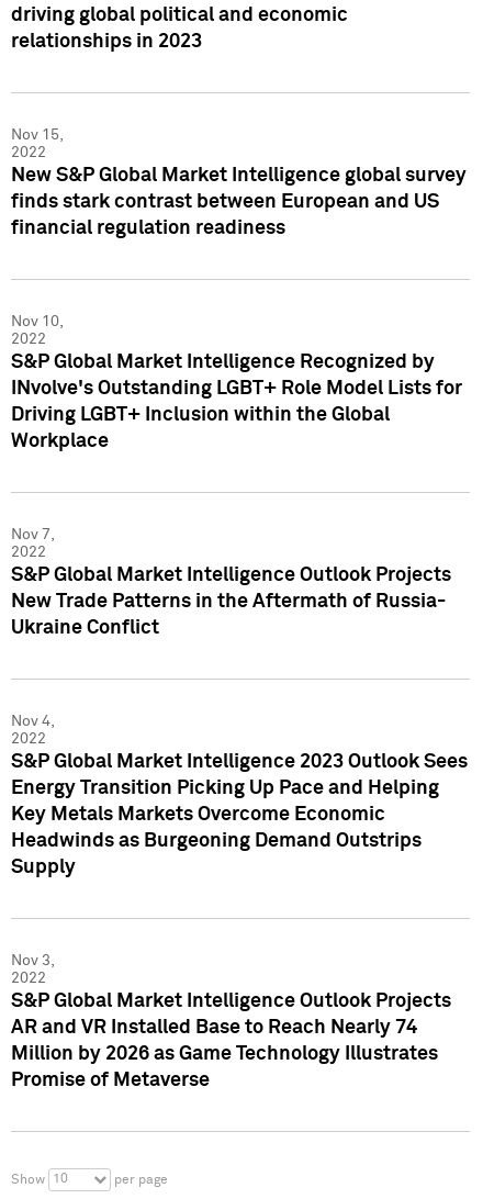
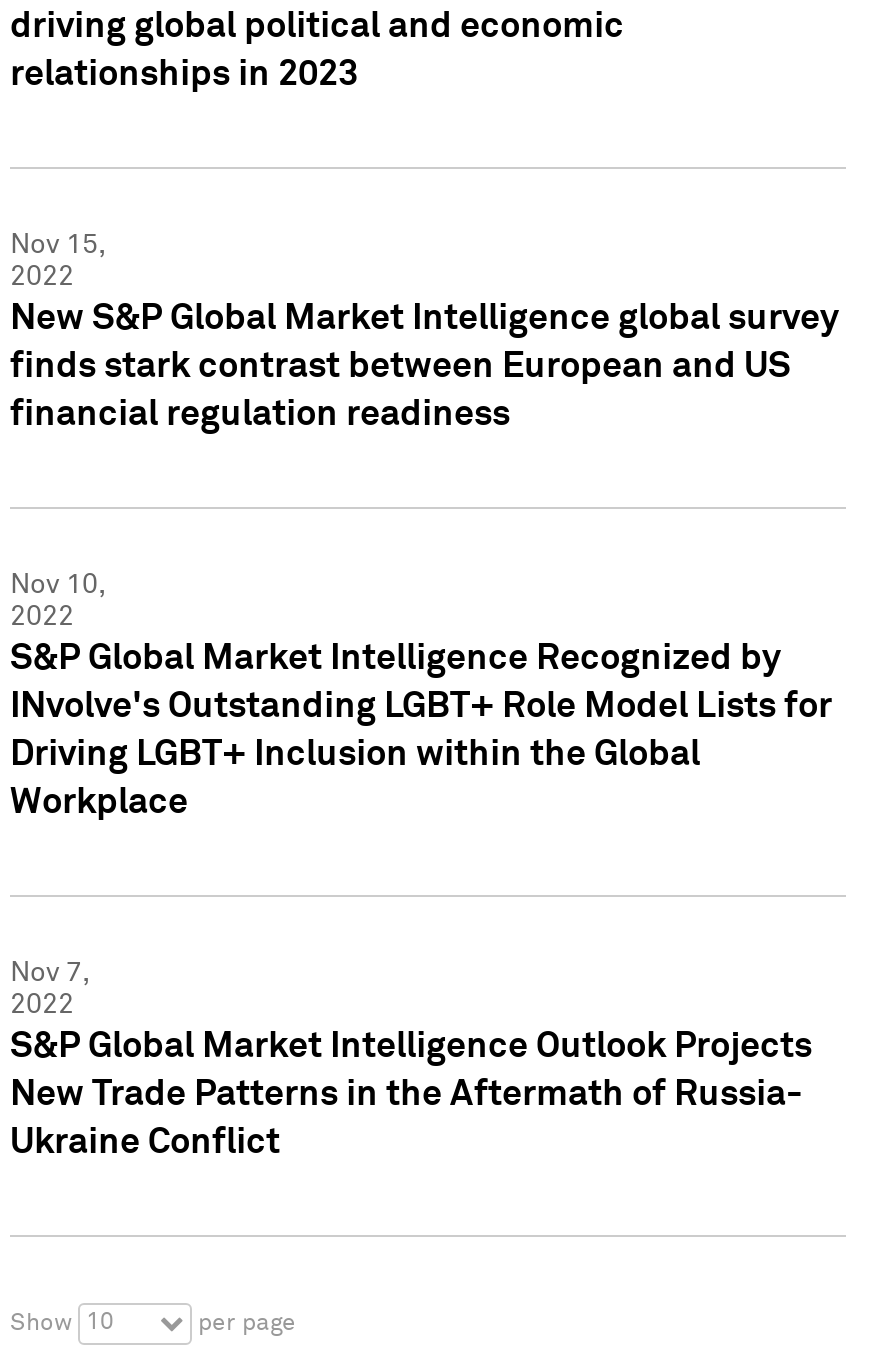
[11,714,468,877] Nov 4, | 2022 | S&P Global Market Intelligence 2023 Outlook Sees | Energy Transition Picking Up Pace and Helping | Key Metals Markets Overcome Economic | Headwinds as Burgeoning Demand Outstrips | Supply -> none
[11,953,451,1090] Nov 3, | 2022 | S&P Global Market Intelligence Outlook Projects | AR and VR Installed Base to Reach Nearly 74 | Million by 2026 as Game Technology Illustrates | Promise of Metaverse -> none

